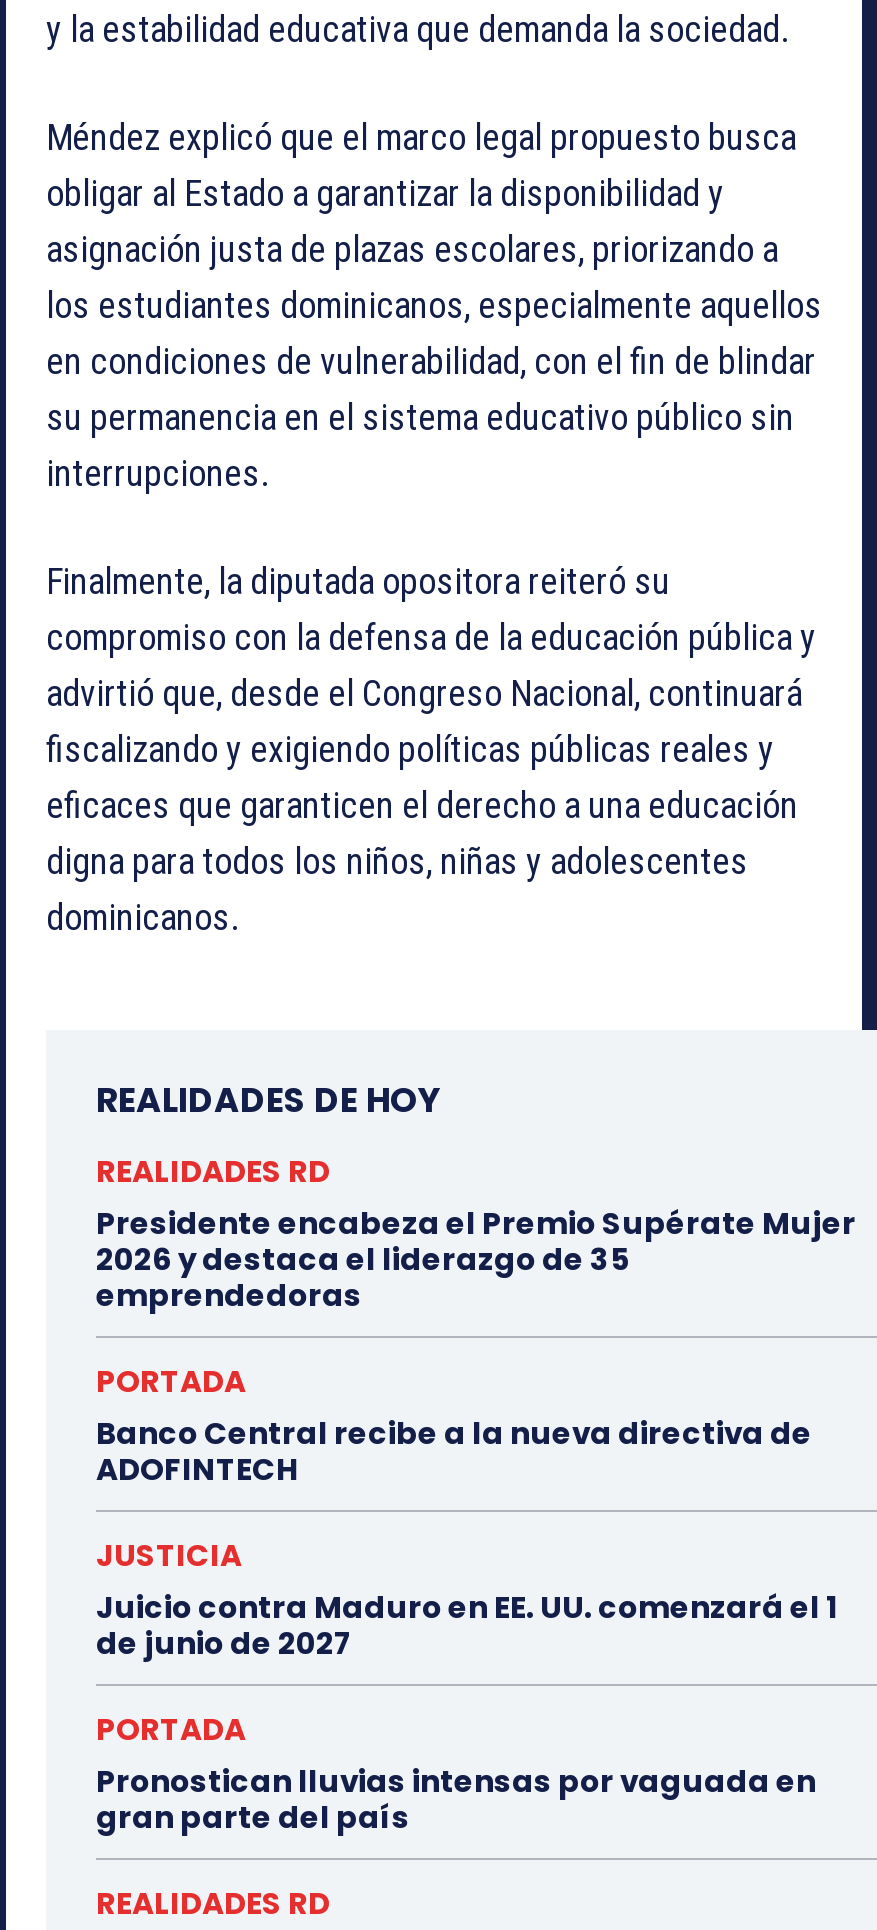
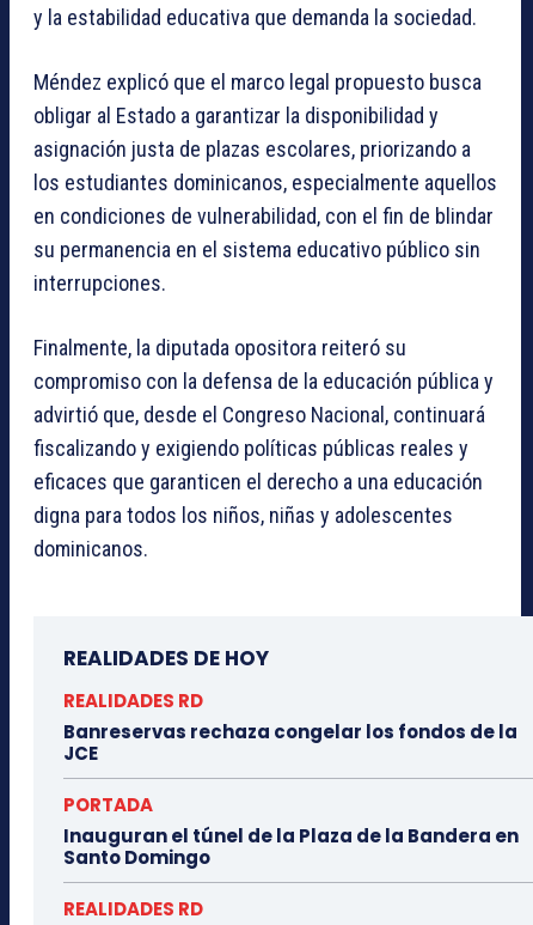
[96,1201,856,1315] Presidente encabeza el Premio Supérate Mujer | 2026 y destaca el liderazgo de 35 | emprendedoras -> [63,719,517,765] Banreservas rechaza congelar los fondos de la | JCE
[96,1411,838,1837] Banco Central recibe a la nueva directiva de | ADOFINTECH | JUSTICIA | Juicio contra Maduro en EE. UU. comenzará el 1 | de junio de 2027 | PORTADA | Pronostican lluvias intensas por vaguada en | gran parte del país -> [63,823,519,870] Inauguran el túnel de la Plaza de la Bandera en | Santo Domingo

